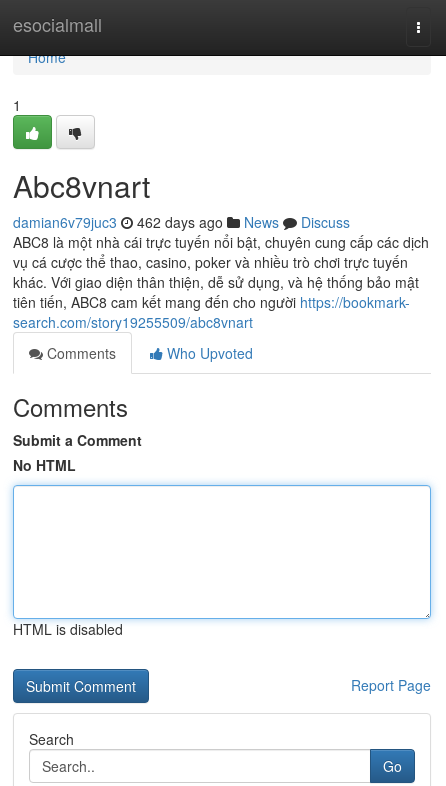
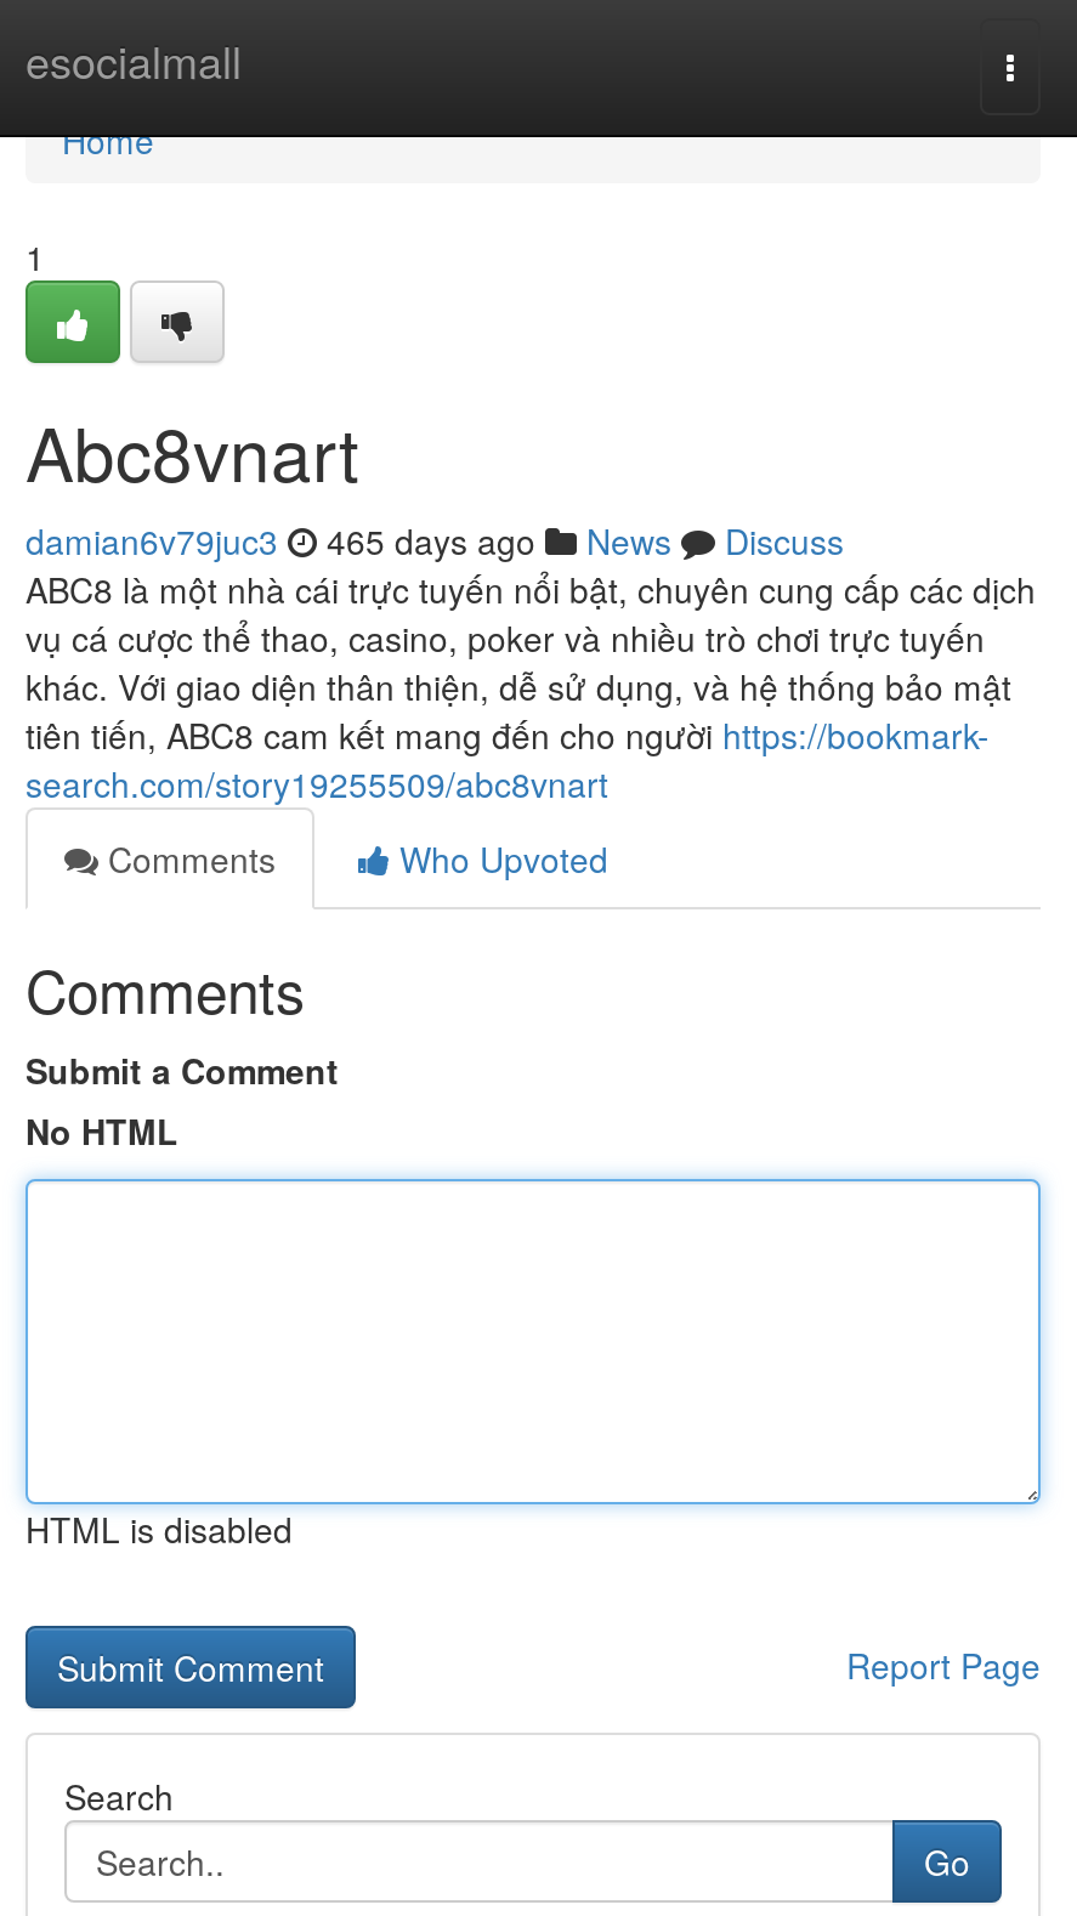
[13,212,350,232] damian6v79juc3 462 days ago News Discuss -> [25,516,844,565] damian6v79juc3 465 days ago News Discuss

